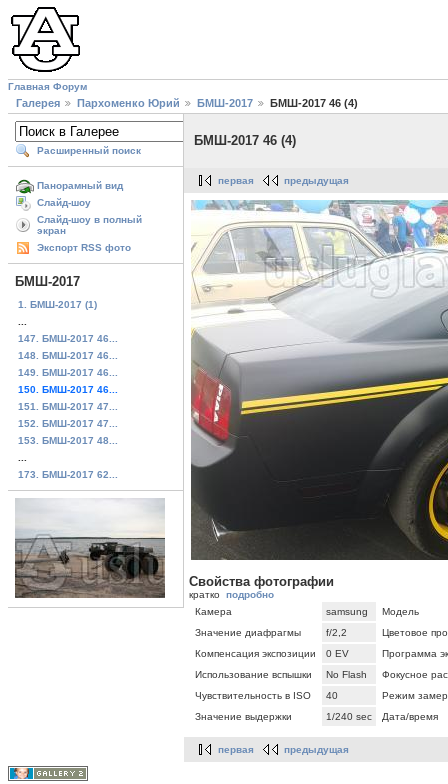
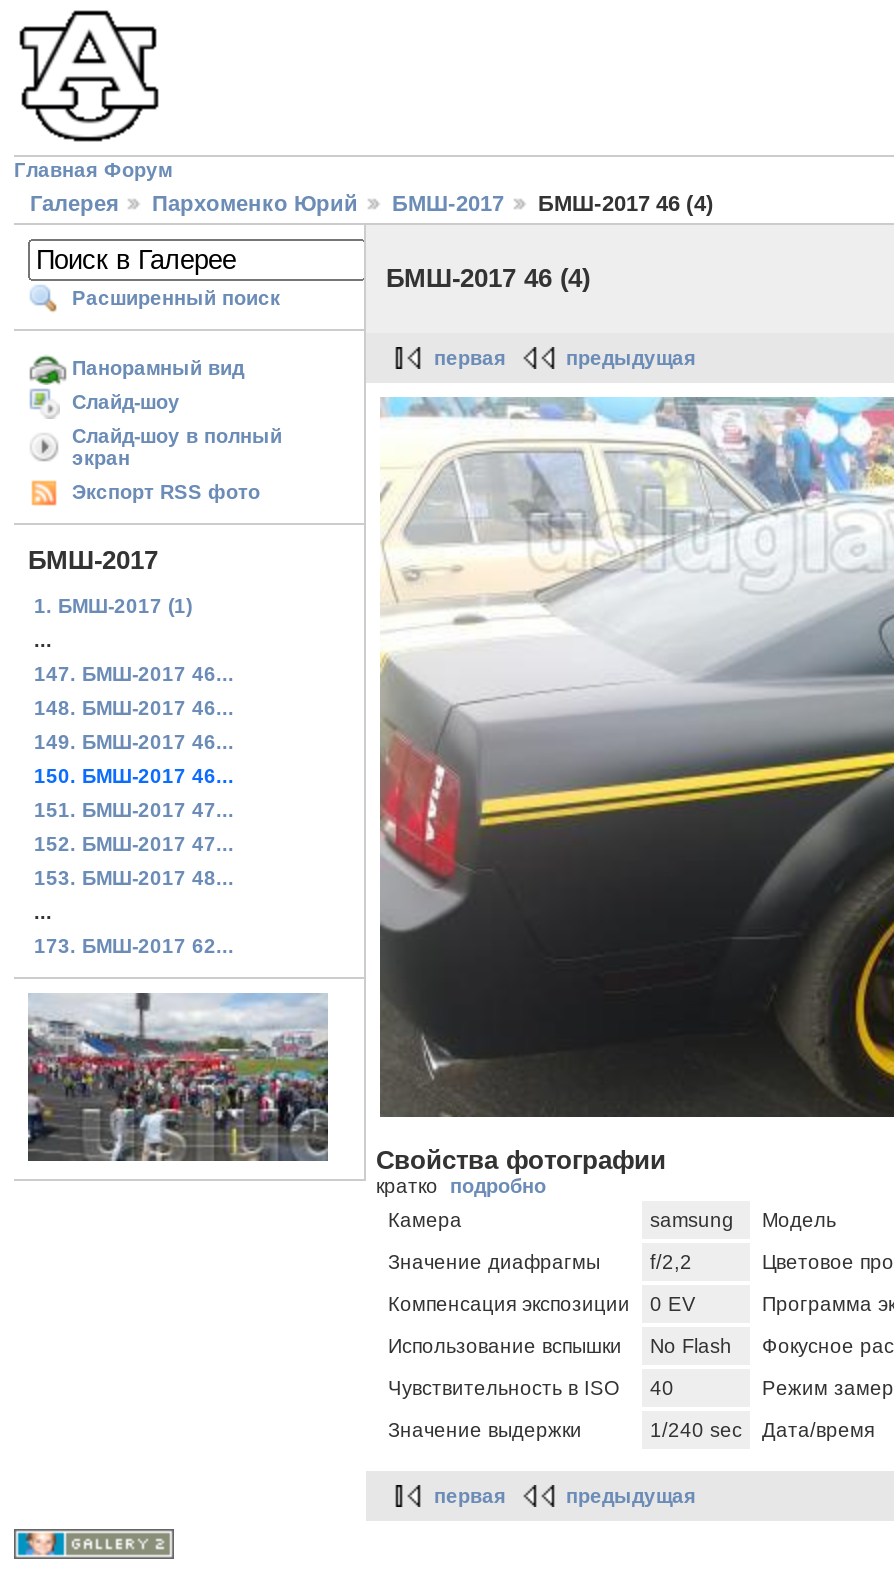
[14,498,166,599] [image] -> [28,991,330,1193] [image]

